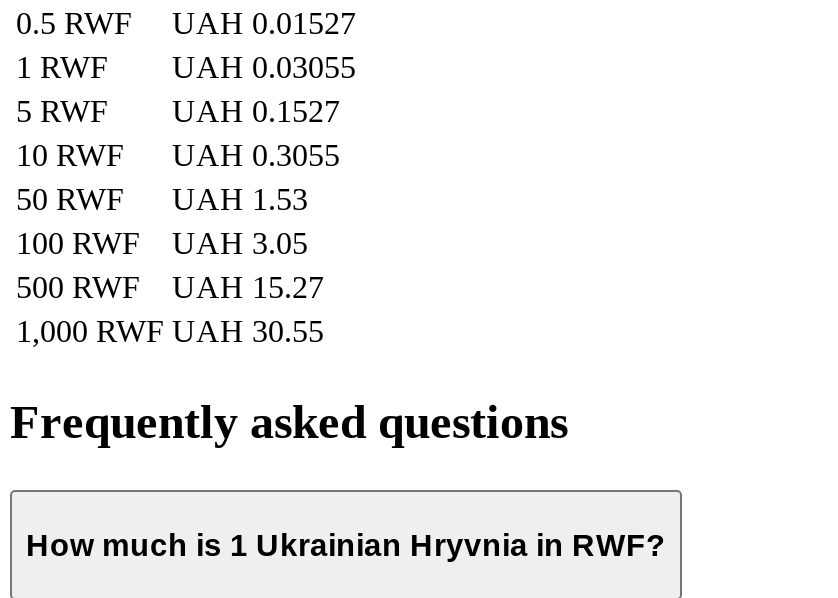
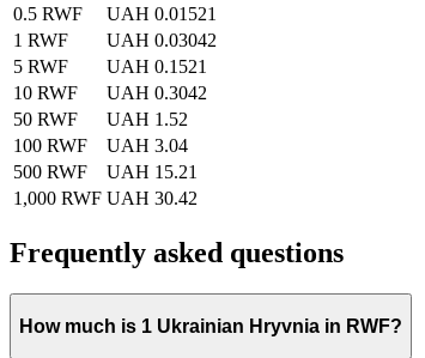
[16,6,356,40] 0.5 RWF UAH 0.01527 -> [13,4,217,24] 0.5 RWF UAH 0.01521
[16,50,356,84] 1 RWF UAH 0.03055 -> [13,30,217,51] 1 RWF UAH 0.03042
[16,94,340,128] 5 RWF UAH 0.1527 -> [13,57,207,77] 5 RWF UAH 0.1521
[16,138,340,172] 10 RWF UAH 0.3055 -> [13,83,207,103] 10 RWF UAH 0.3042
[16,182,308,216] 50 RWF UAH 1.53 -> [13,109,188,130] 50 RWF UAH 1.52
[16,226,308,260] 100 RWF UAH 3.05 -> [13,136,188,156] 100 RWF UAH 3.04
[16,270,324,304] 500 RWF UAH 15.27 -> [13,162,198,182] 500 RWF UAH 15.21
[16,314,324,348] 1,000 RWF UAH 30.55 -> [13,188,198,209] 1,000 RWF UAH 30.42

